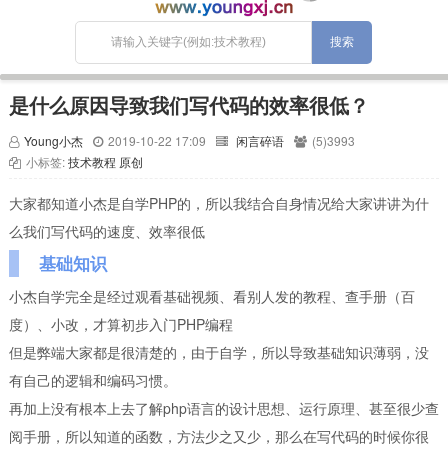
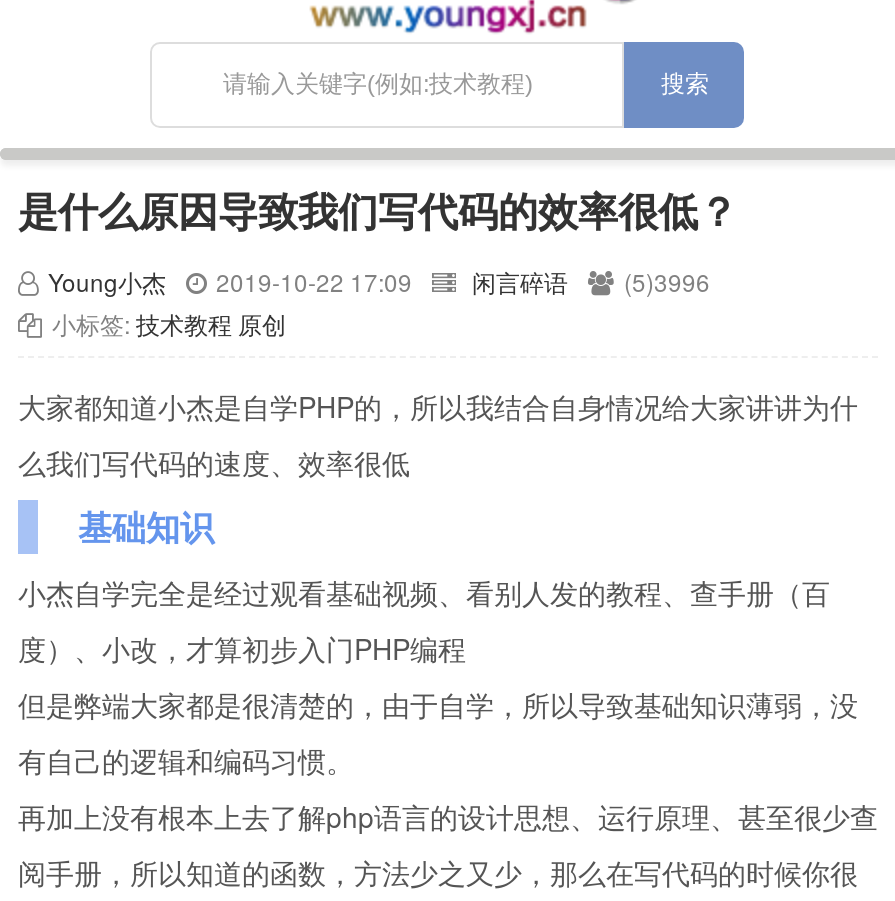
[24,132,355,149] Young小杰 2019-10-22 17:09 闲言碎语 (5)3993 -> [48,264,710,298] Young小杰 2019-10-22 17:09 闲言碎语 (5)3996

